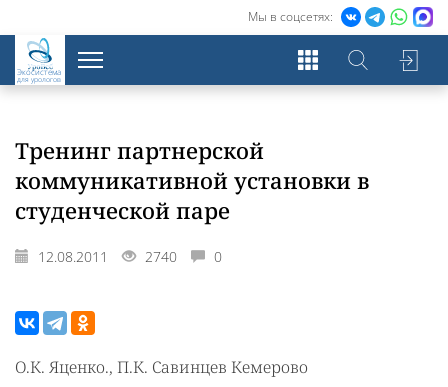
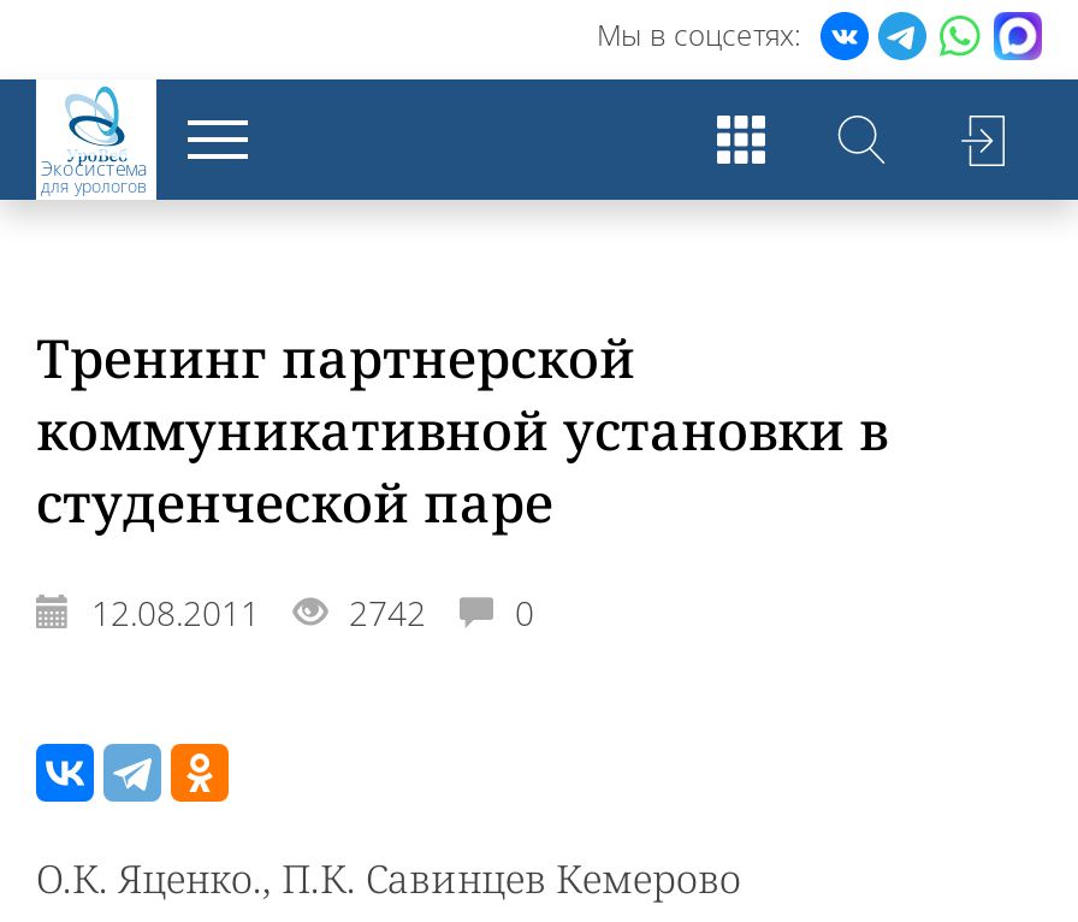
[34,247,222,266] 12.08.2011 2740 0 -> [82,590,534,636] 12.08.2011 2742 0

